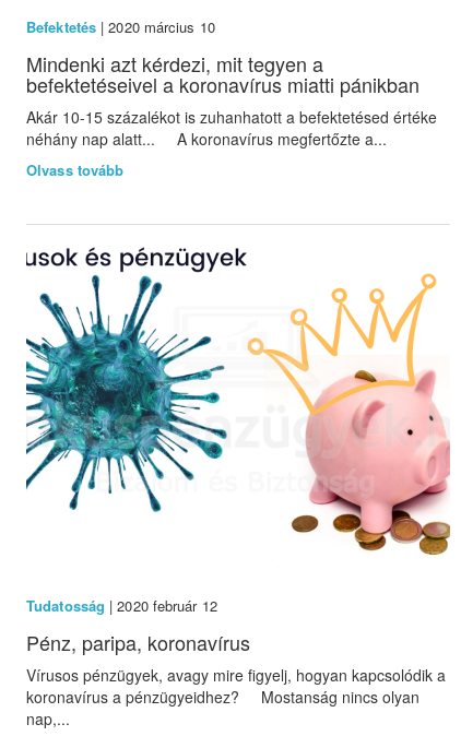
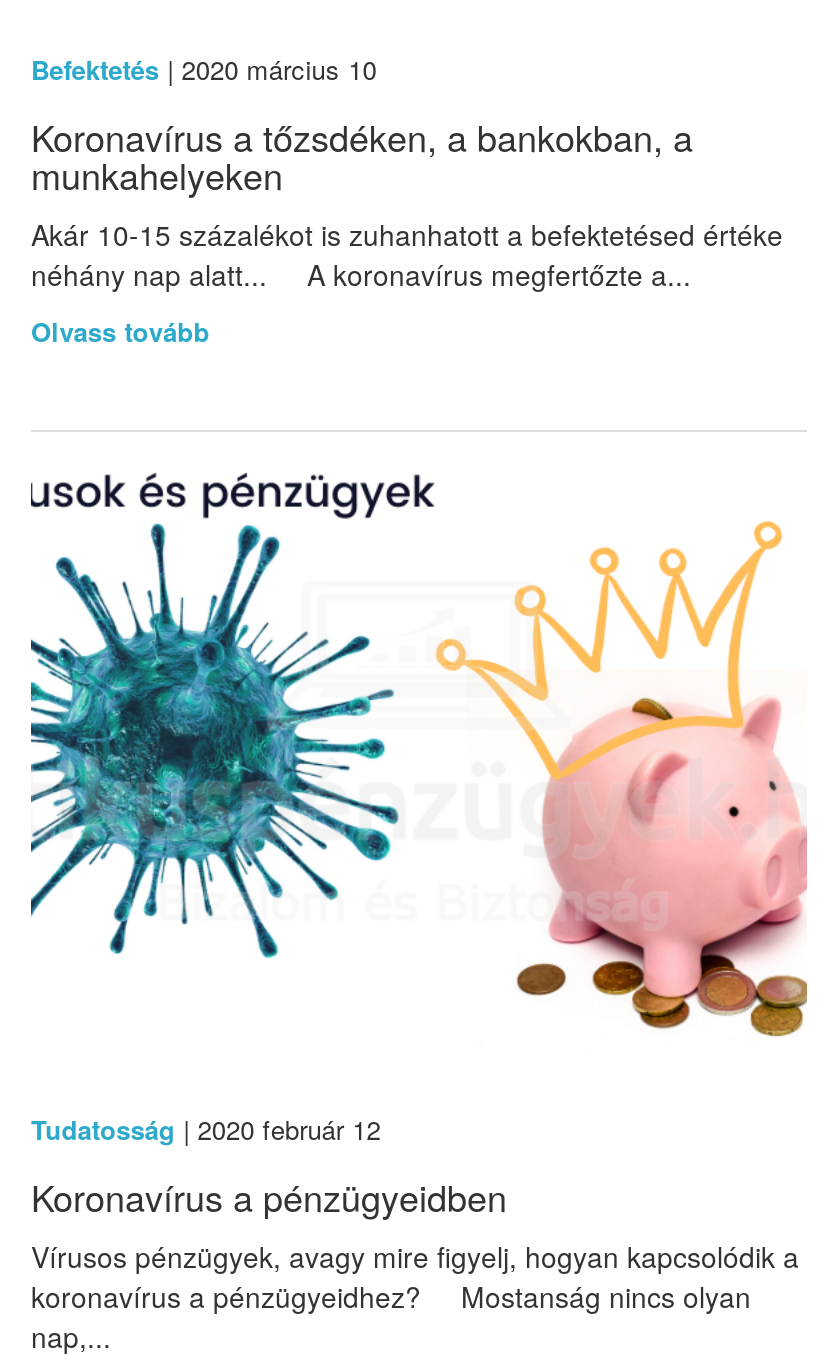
[26,49,419,98] Mindenki azt kérdezi, mit tegyen a | befektetéseivel a koronavírus miatti pánikban -> [31,110,693,200] Koronavírus a tőzsdéken, a bankokban, a | munkahelyeken
[26,628,250,656] Pénz, paripa, koronavírus -> [31,1170,507,1222] Koronavírus a pénzügyeidben

